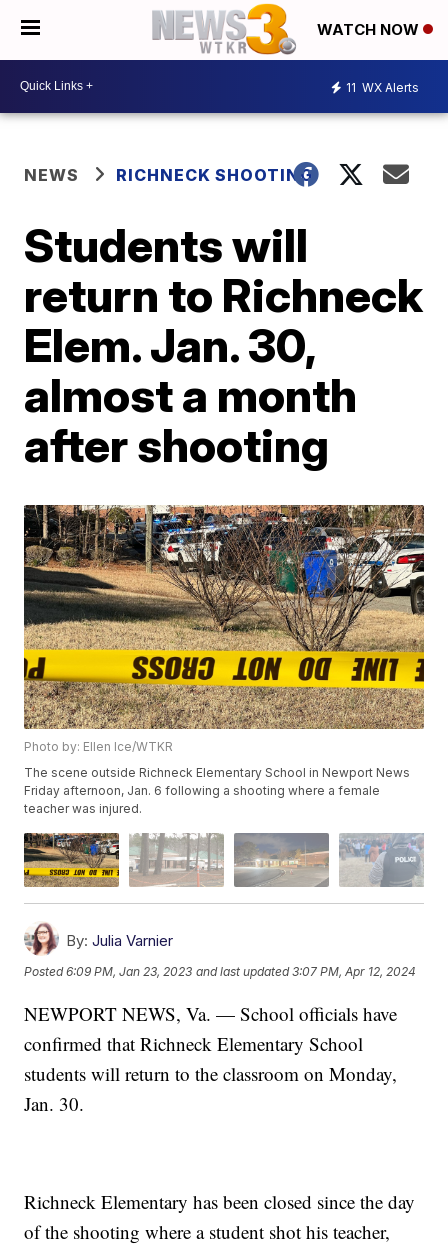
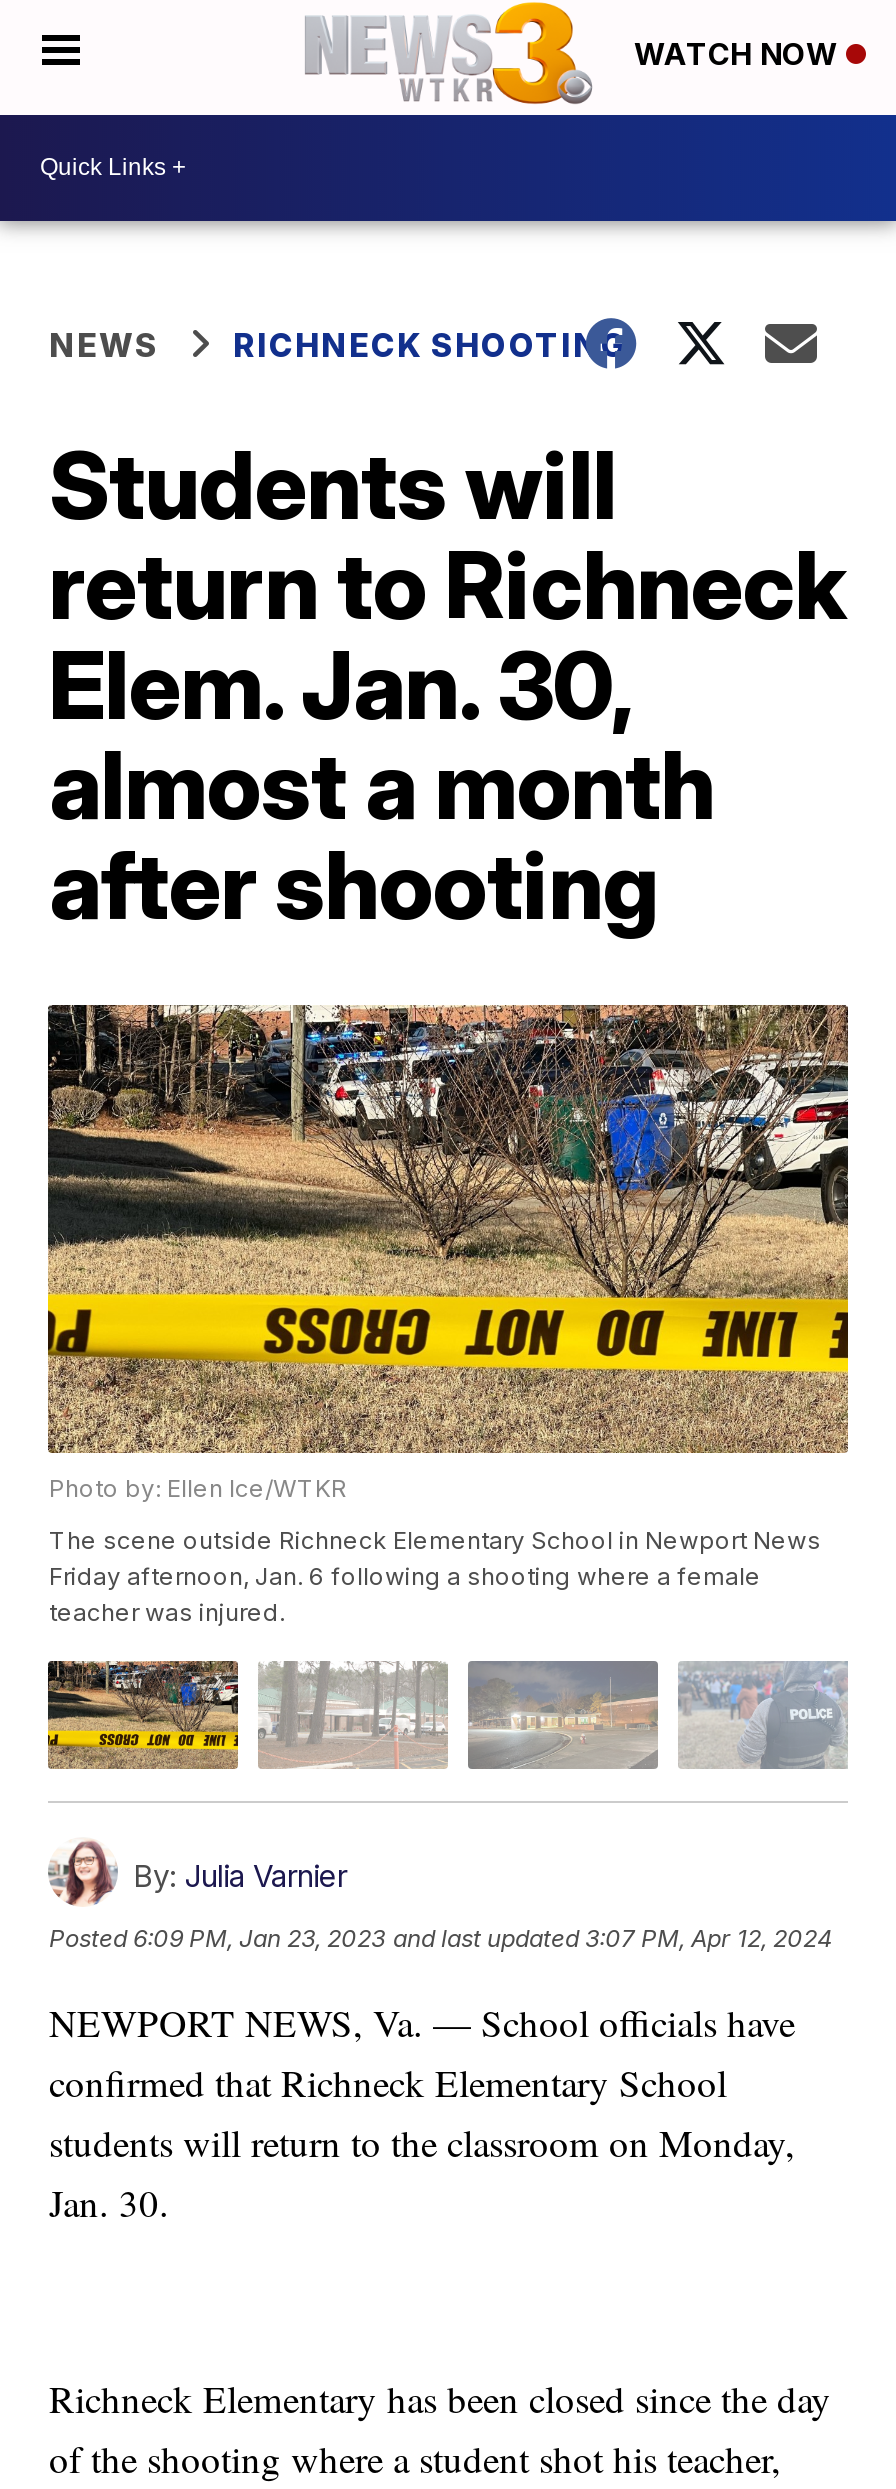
[346,80,419,95] 11 WX Alerts -> none

